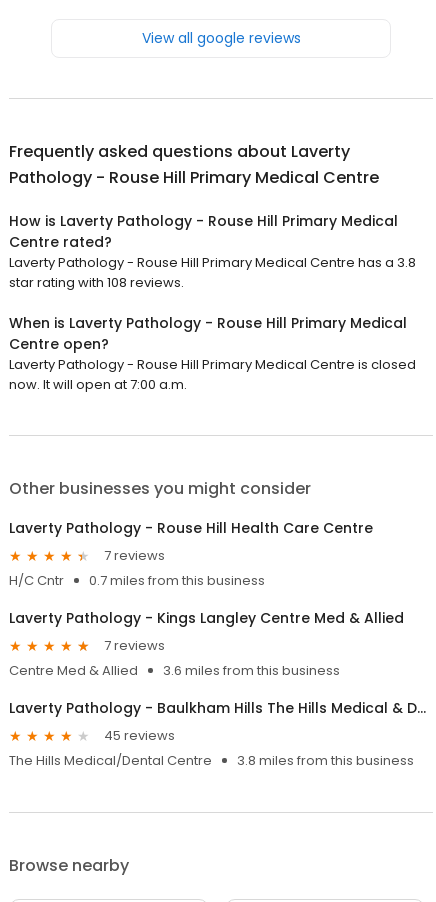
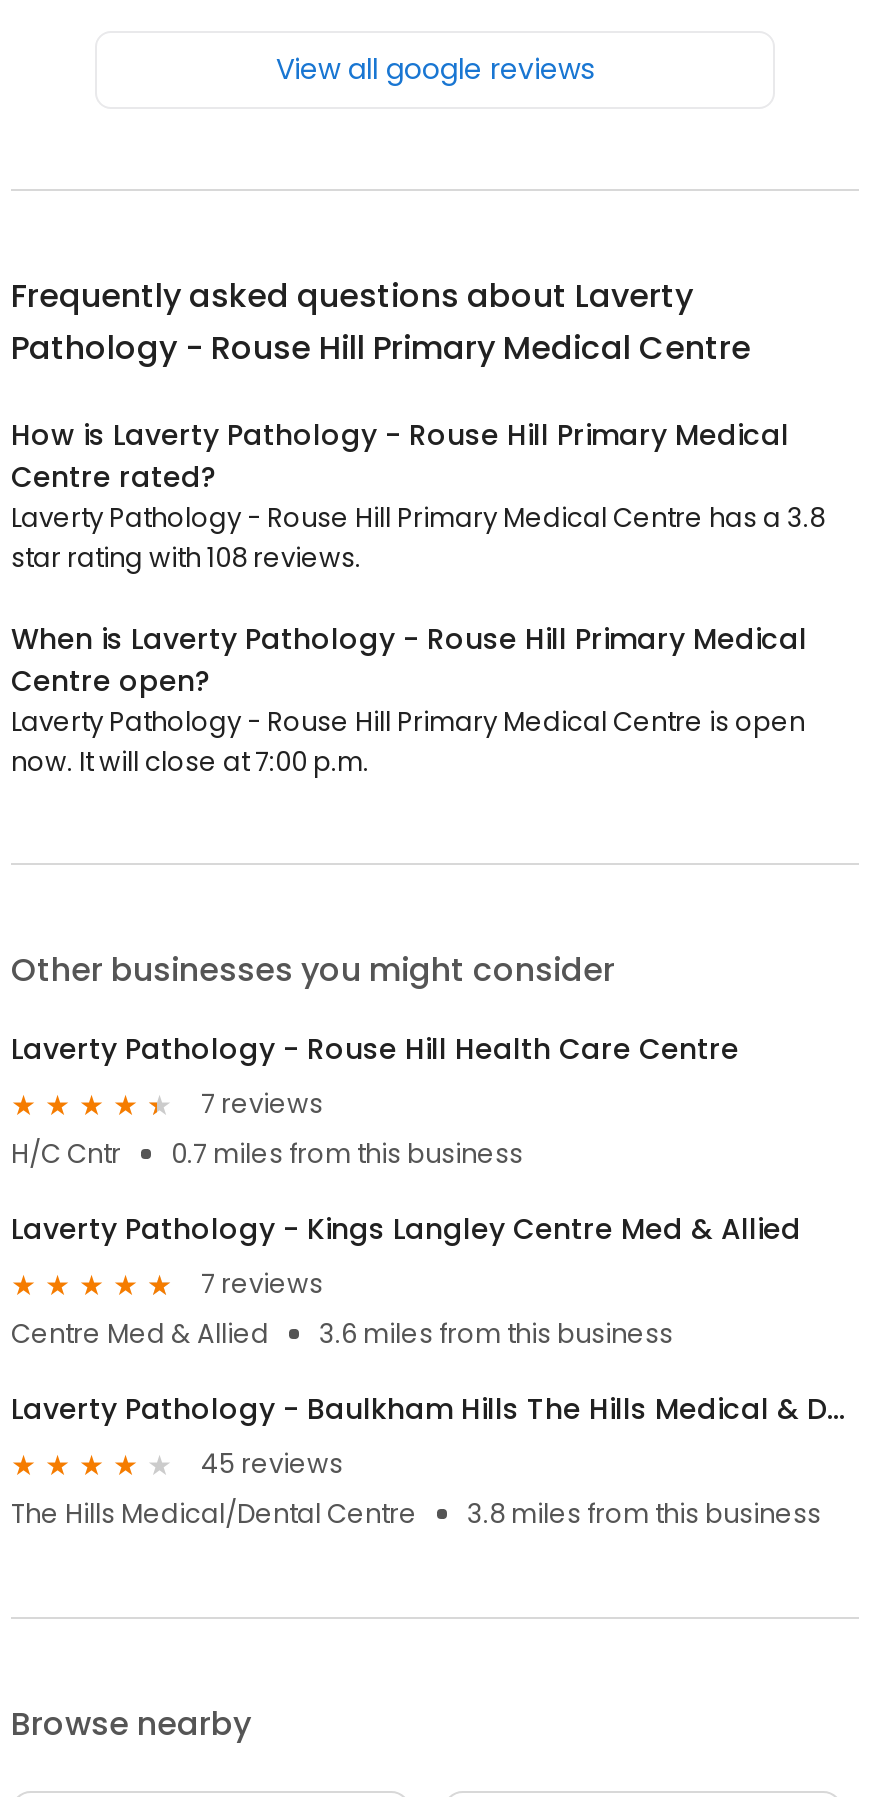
[9,355,416,374] Laverty Pathology - Rouse Hill Primary Medical Centre is closed -> [11,703,805,741] Laverty Pathology - Rouse Hill Primary Medical Centre is open
[9,375,187,394] now. It will open at 7:00 a.m. -> [11,743,369,781] now. It will close at 7:00 p.m.

